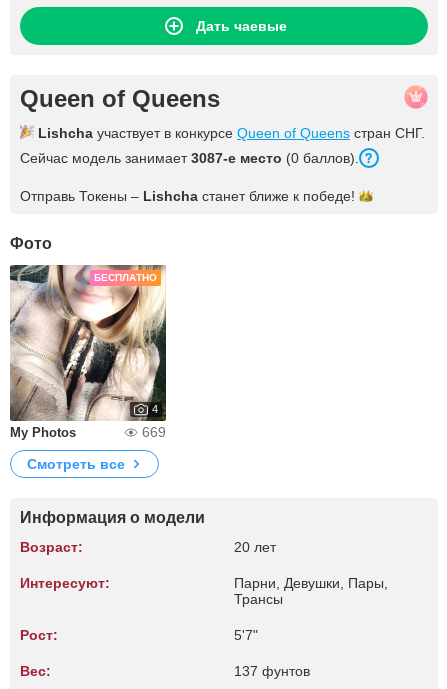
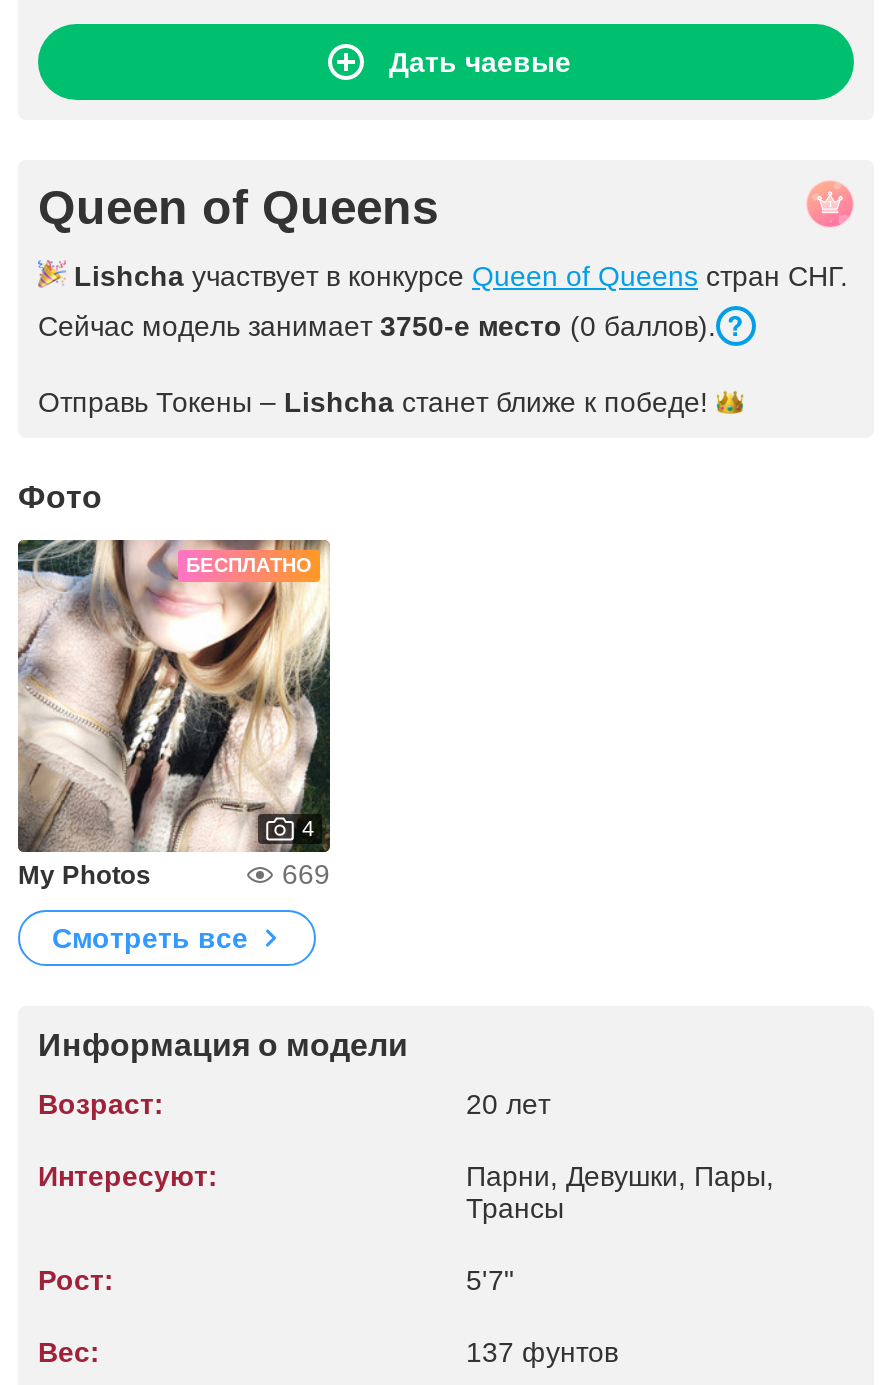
[20,150,359,166] Сейчас модель занимает 3087-е место (0 баллов). -> [38,310,716,342] Сейчас модель занимает 3750-е место (0 баллов).

